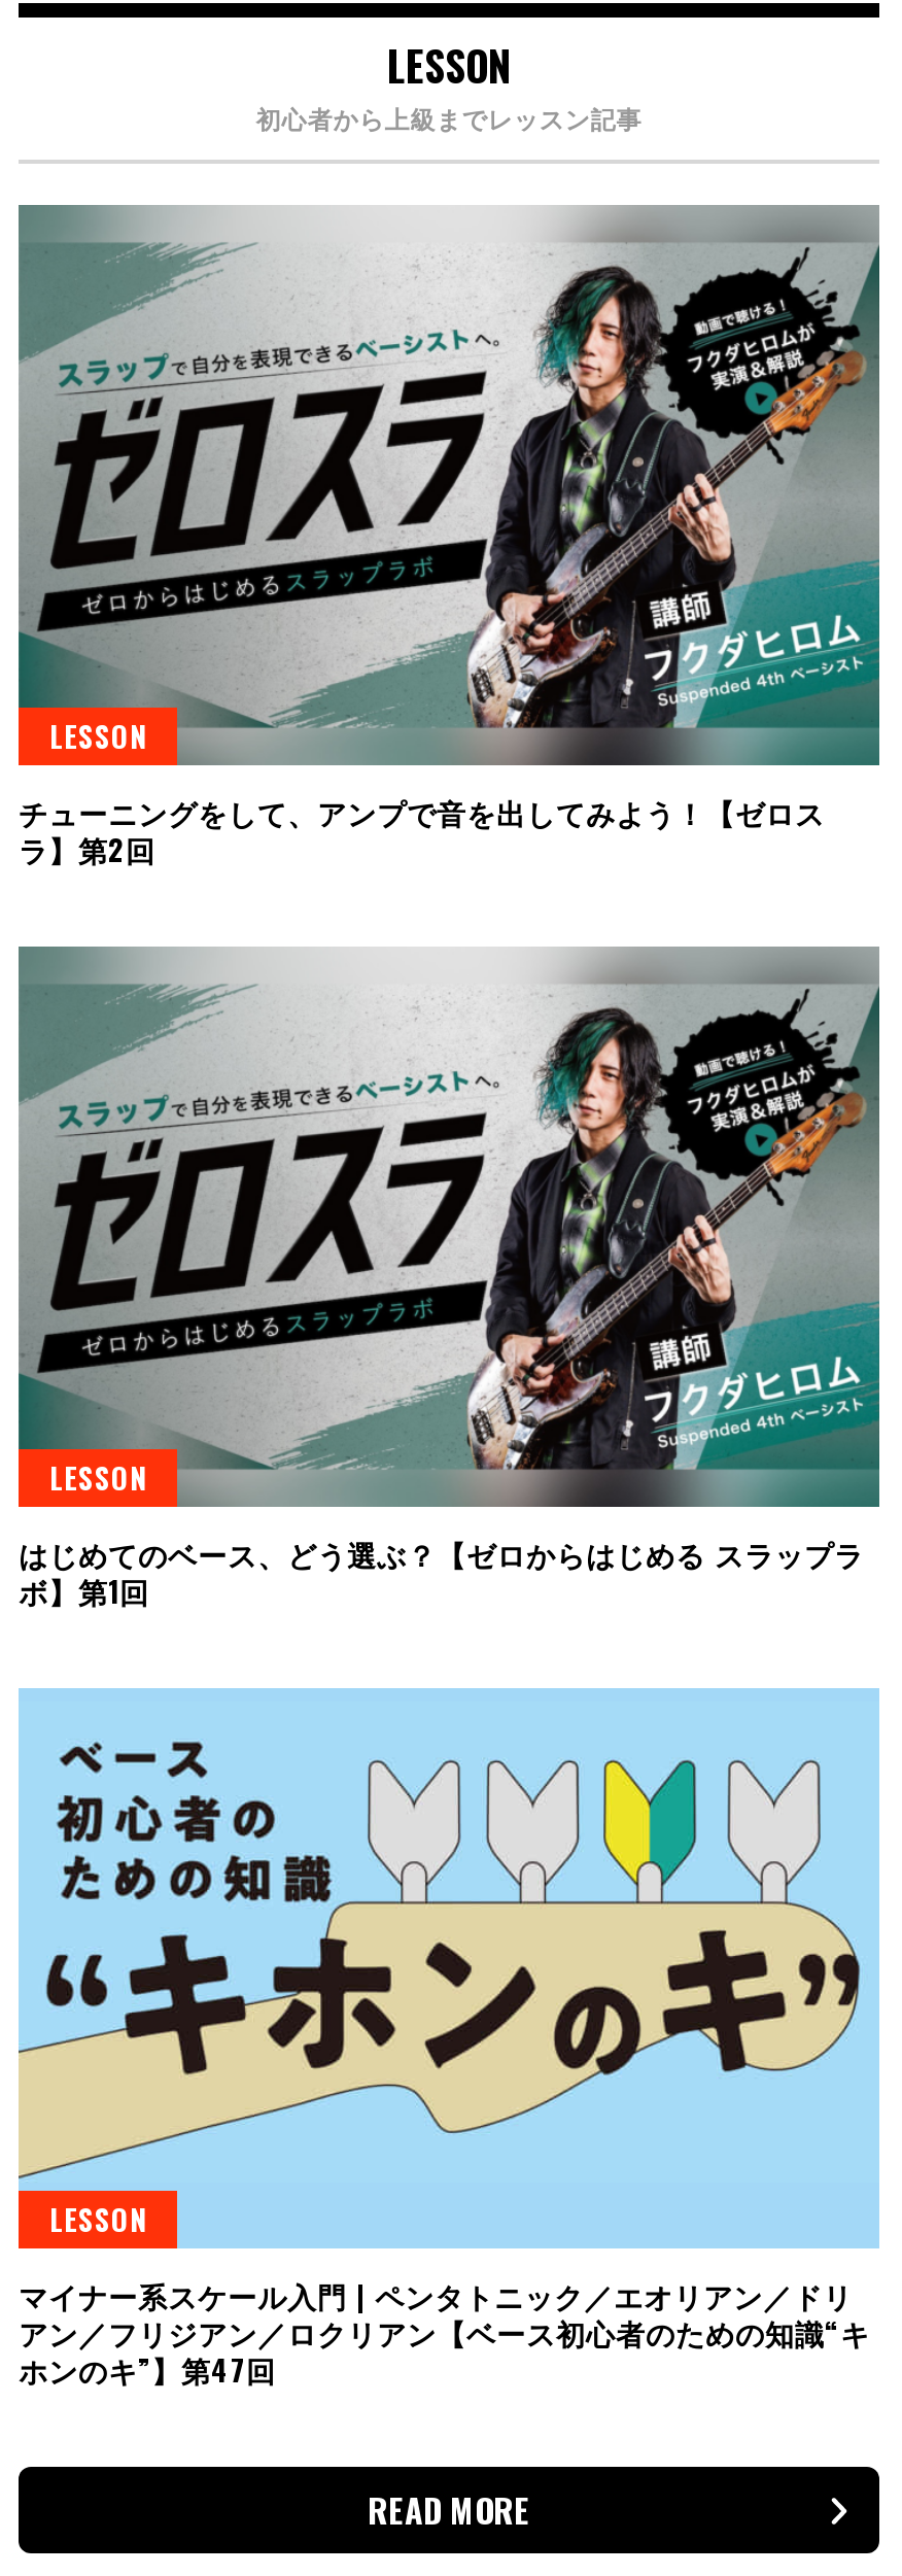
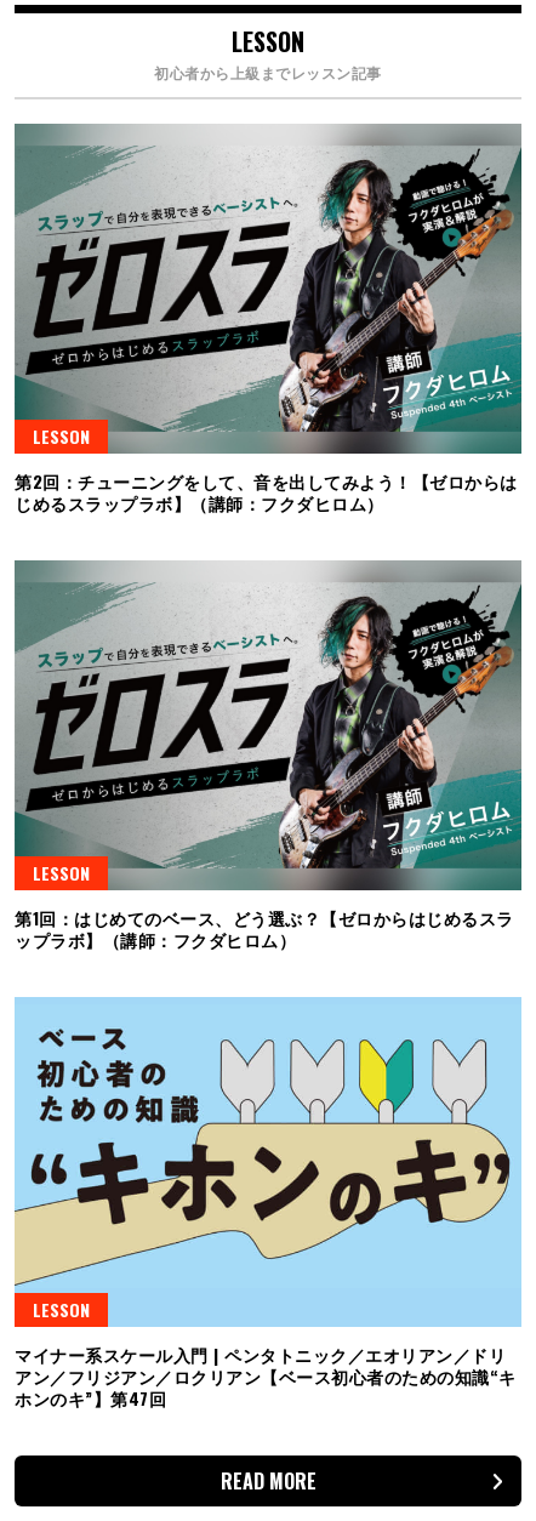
[19,790,825,871] チューニングをして、アンプで音を出してみよう！【ゼロス | ラ】第2回 -> [15,468,517,516] 第2回：チューニングをして、音を出してみよう！【ゼロからは | じめるスラップラボ】（講師：フクダヒロム）
[19,1531,864,1612] はじめてのベース、どう選ぶ？【ゼロからはじめる スラップラ | ボ】第1回 -> [15,905,514,952] 第1回：はじめてのベース、どう選ぶ？【ゼロからはじめるスラ | ップラボ】（講師：フクダヒロム）

